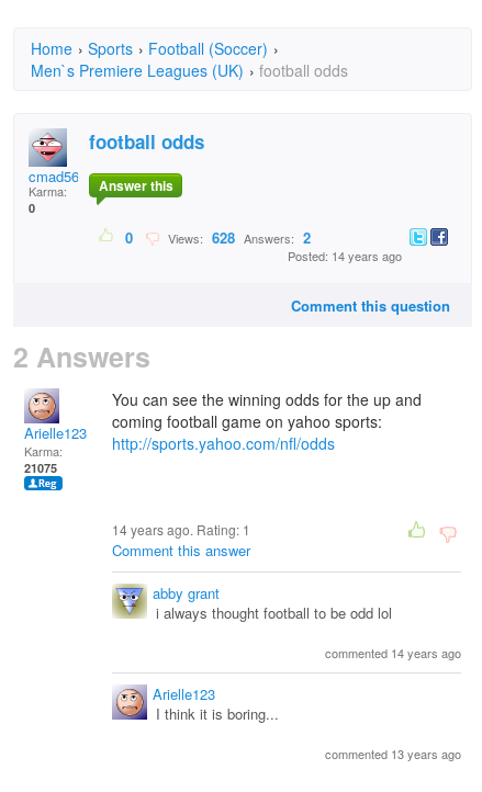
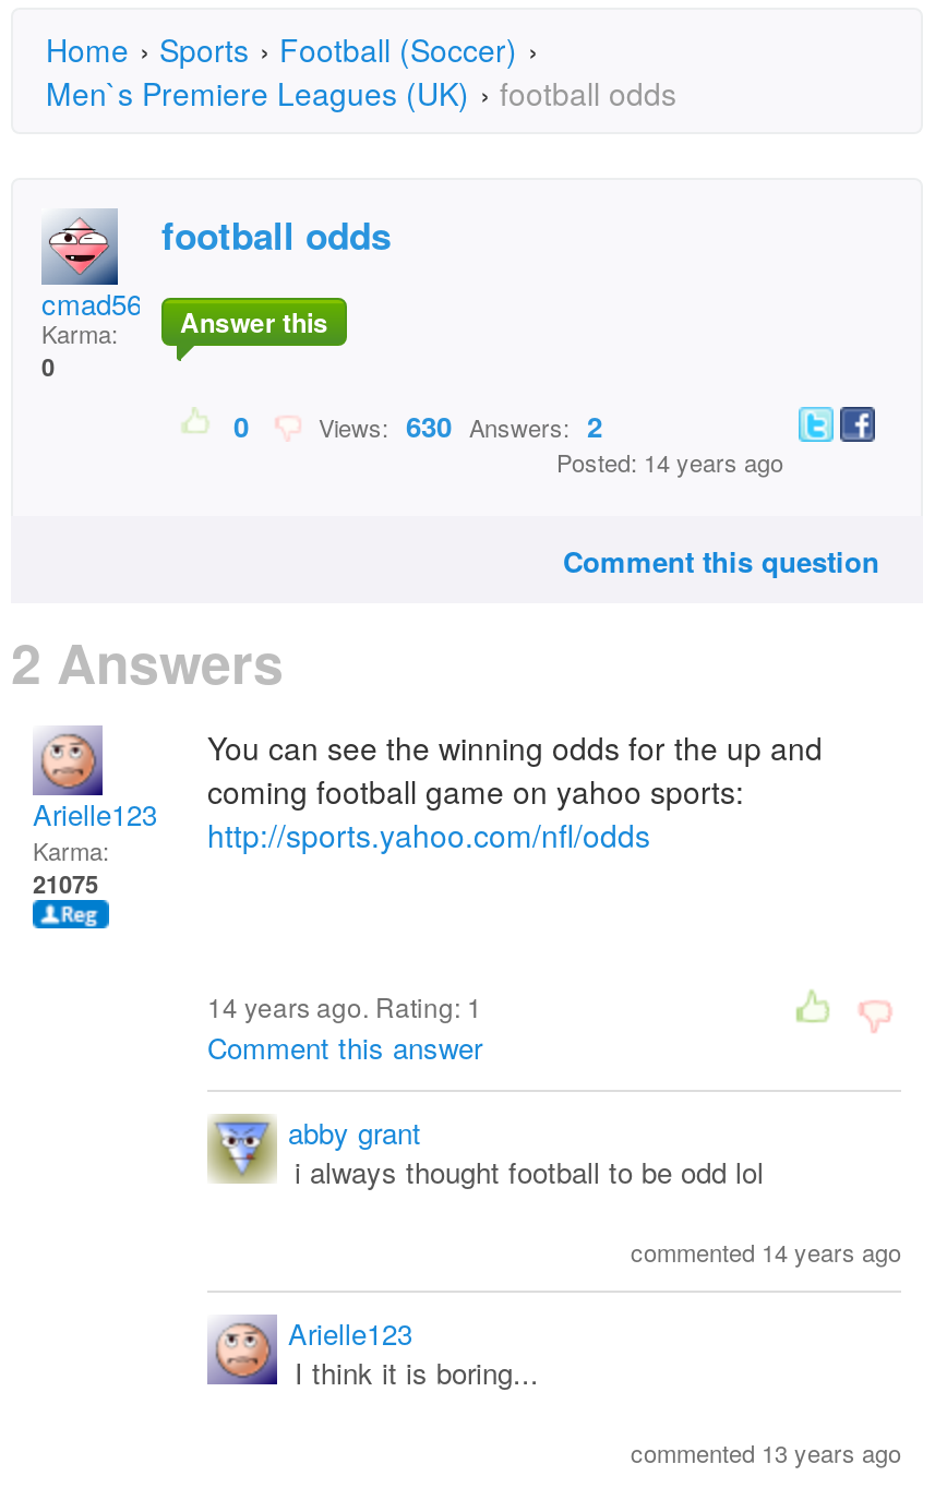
[161,227,311,248] Views: 628 Answers: 2 -> [305,405,602,446] Views: 630 Answers: 2

